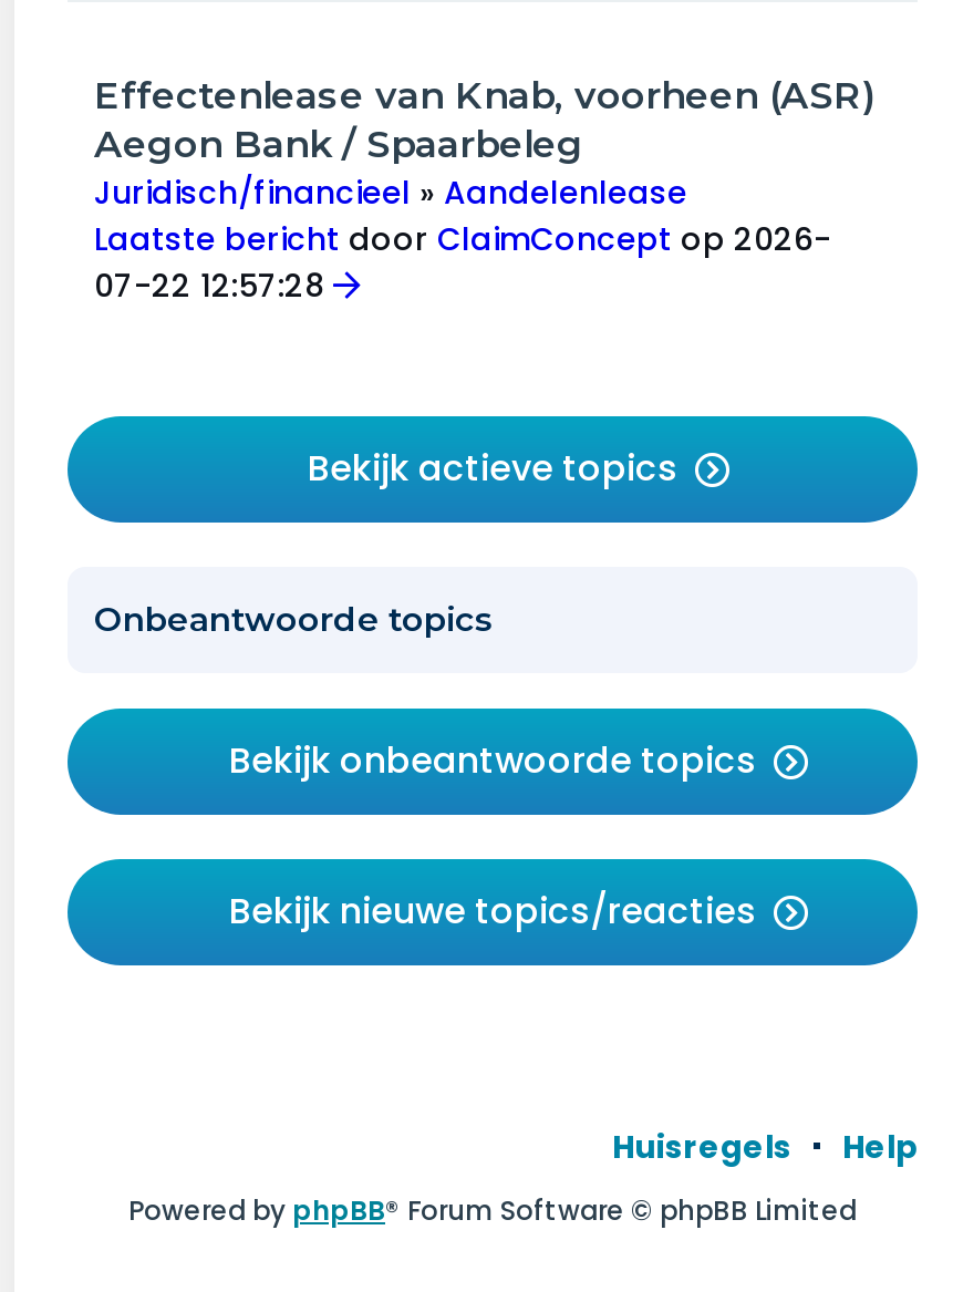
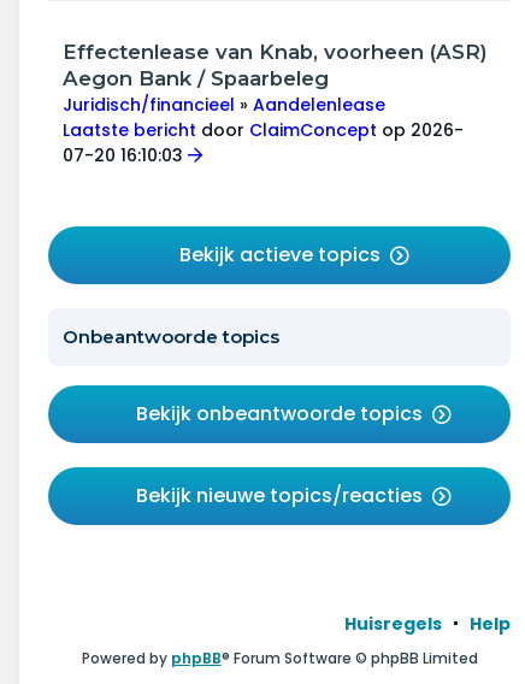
[94,264,333,308] 07-22 12:57:28 -> [63,144,188,168] 07-20 16:10:03

